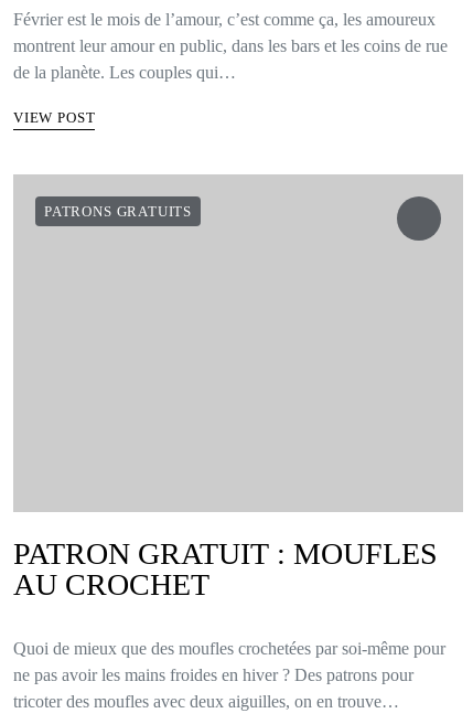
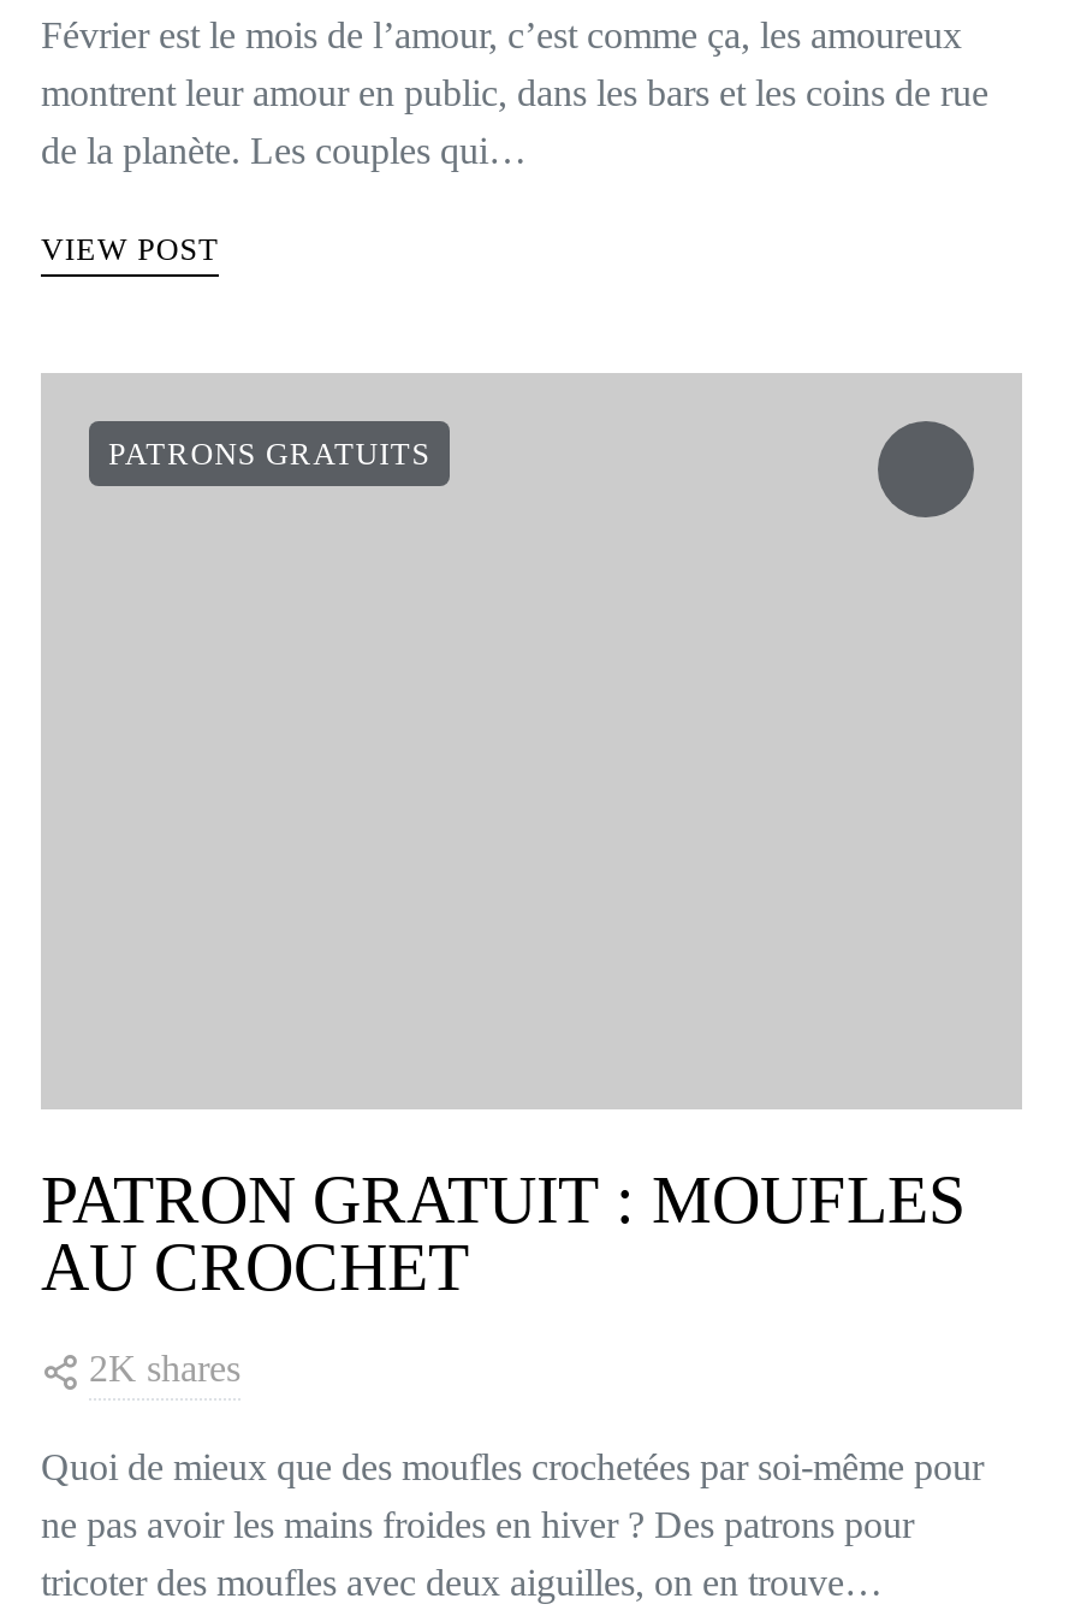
none -> [89,1348,240,1389] 2K shares

